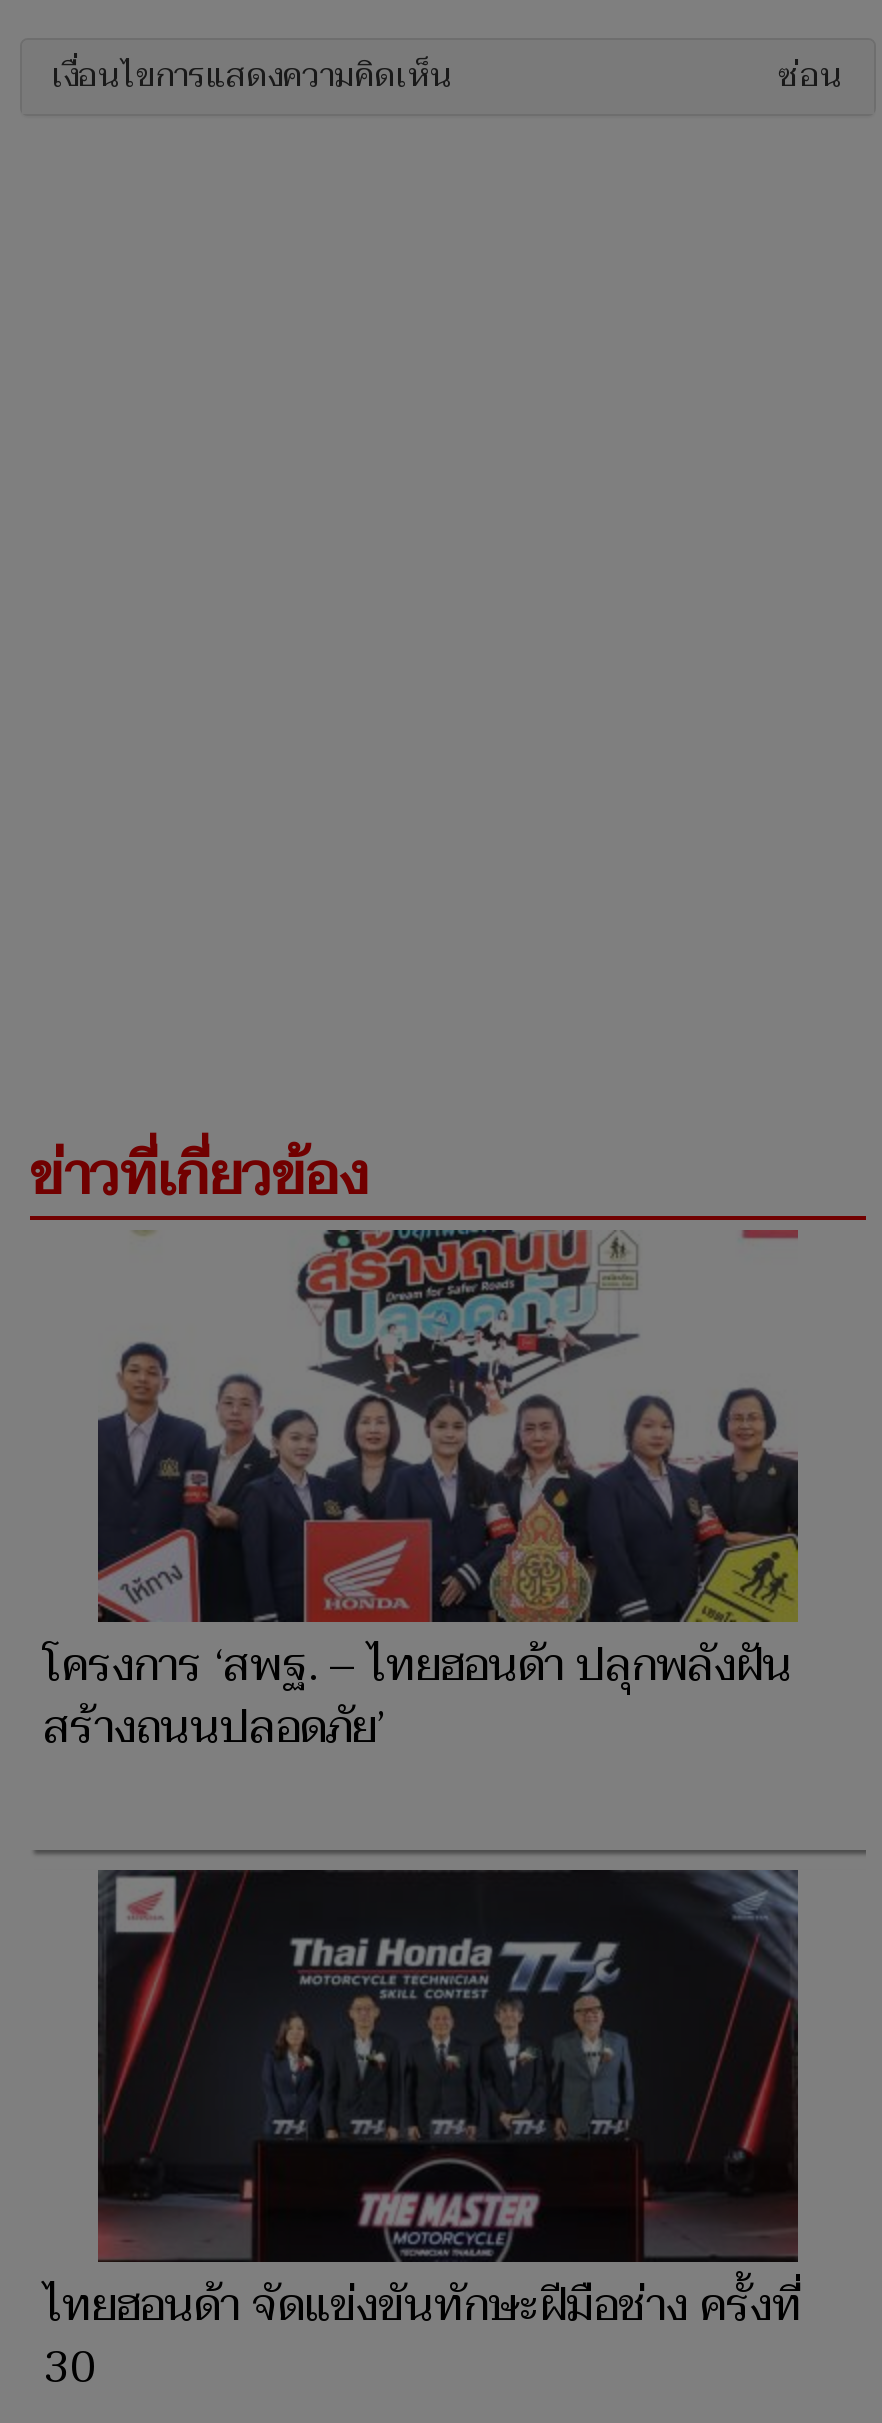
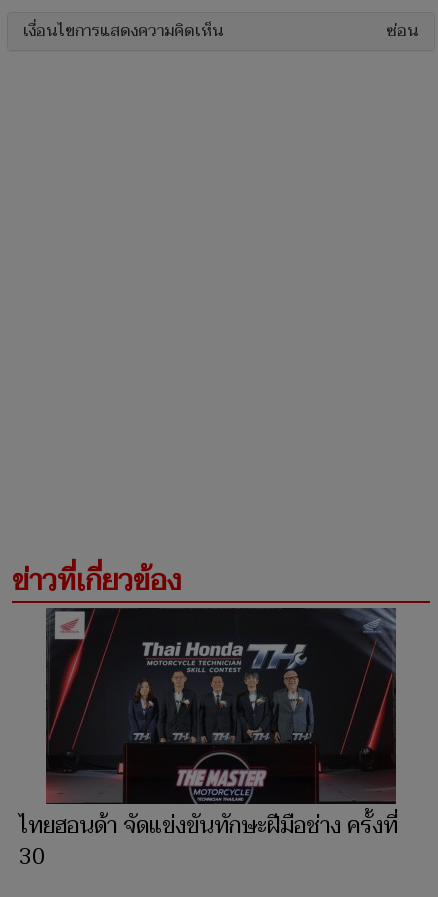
[44,1228,800,1765] [image] | โครงการ ‘สพฐ. – ไทยฮอนด้า ปลุกพลังฝัน | สร้างถนนปลอดภัย’ -> none

